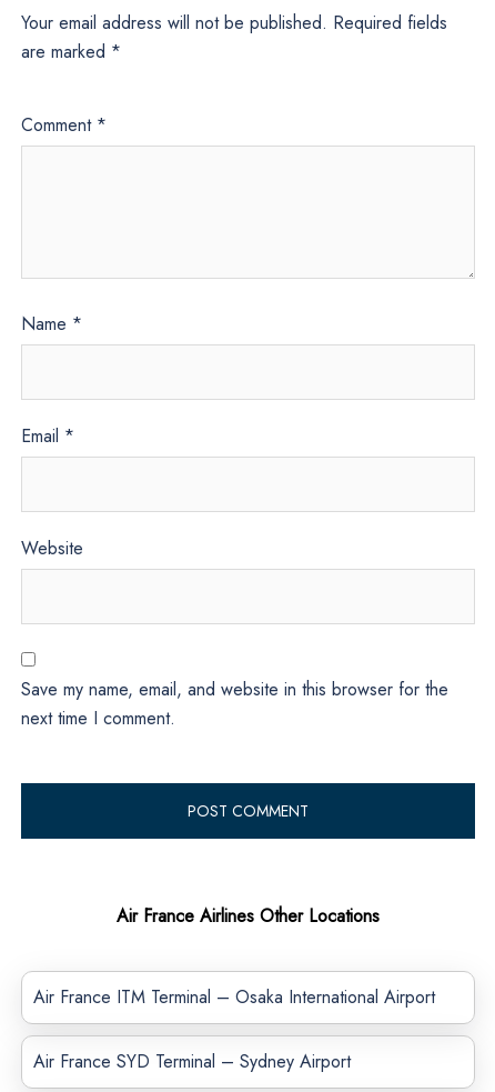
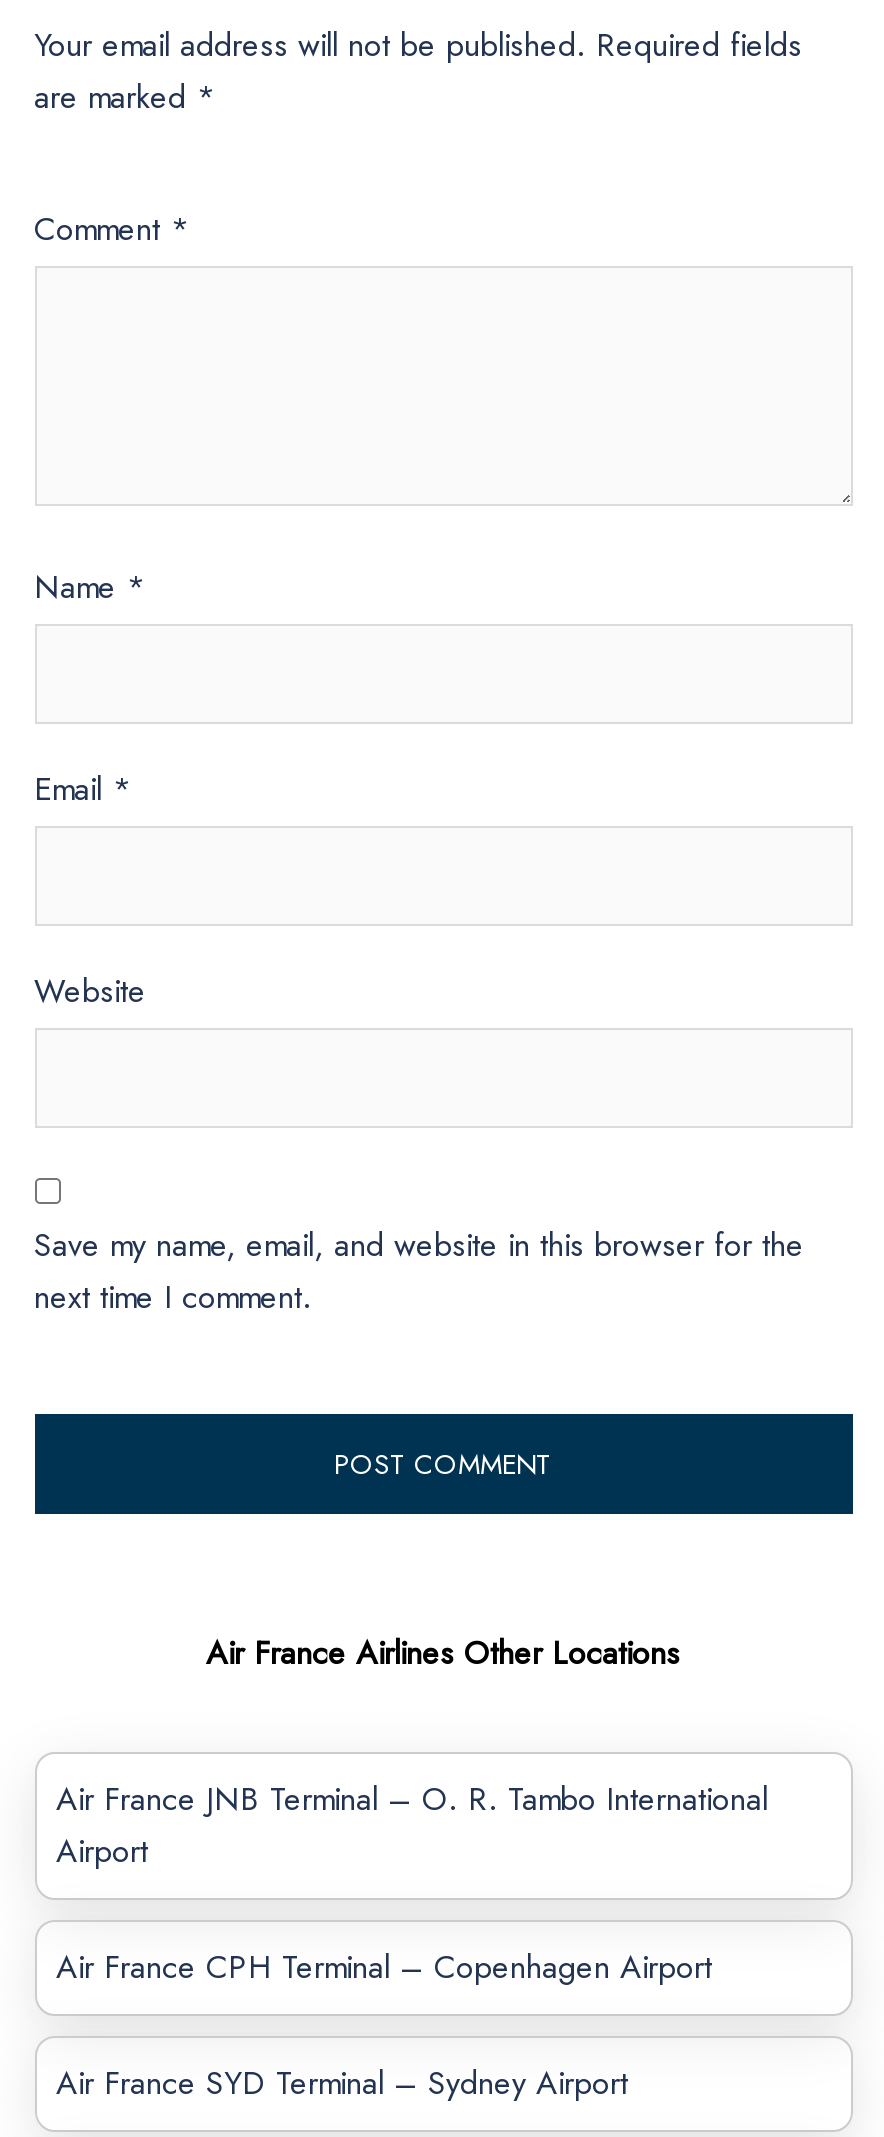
[33,985,435,1010] Air France ITM Terminal – Osaka International Airport -> [56,1777,768,1991] Air France JNB Terminal – O. R. Tambo International | Airport | Air France CPH Terminal – Copenhagen Airport

